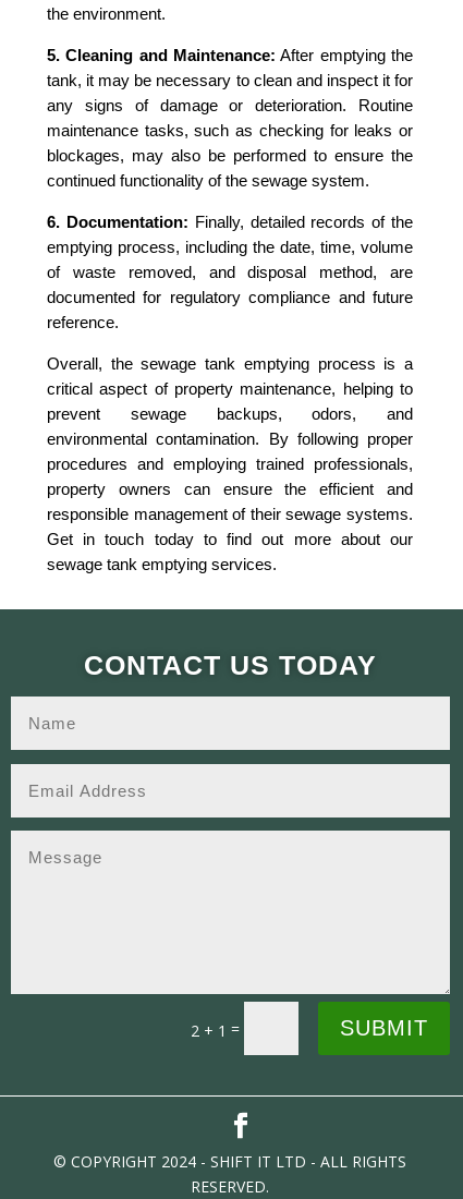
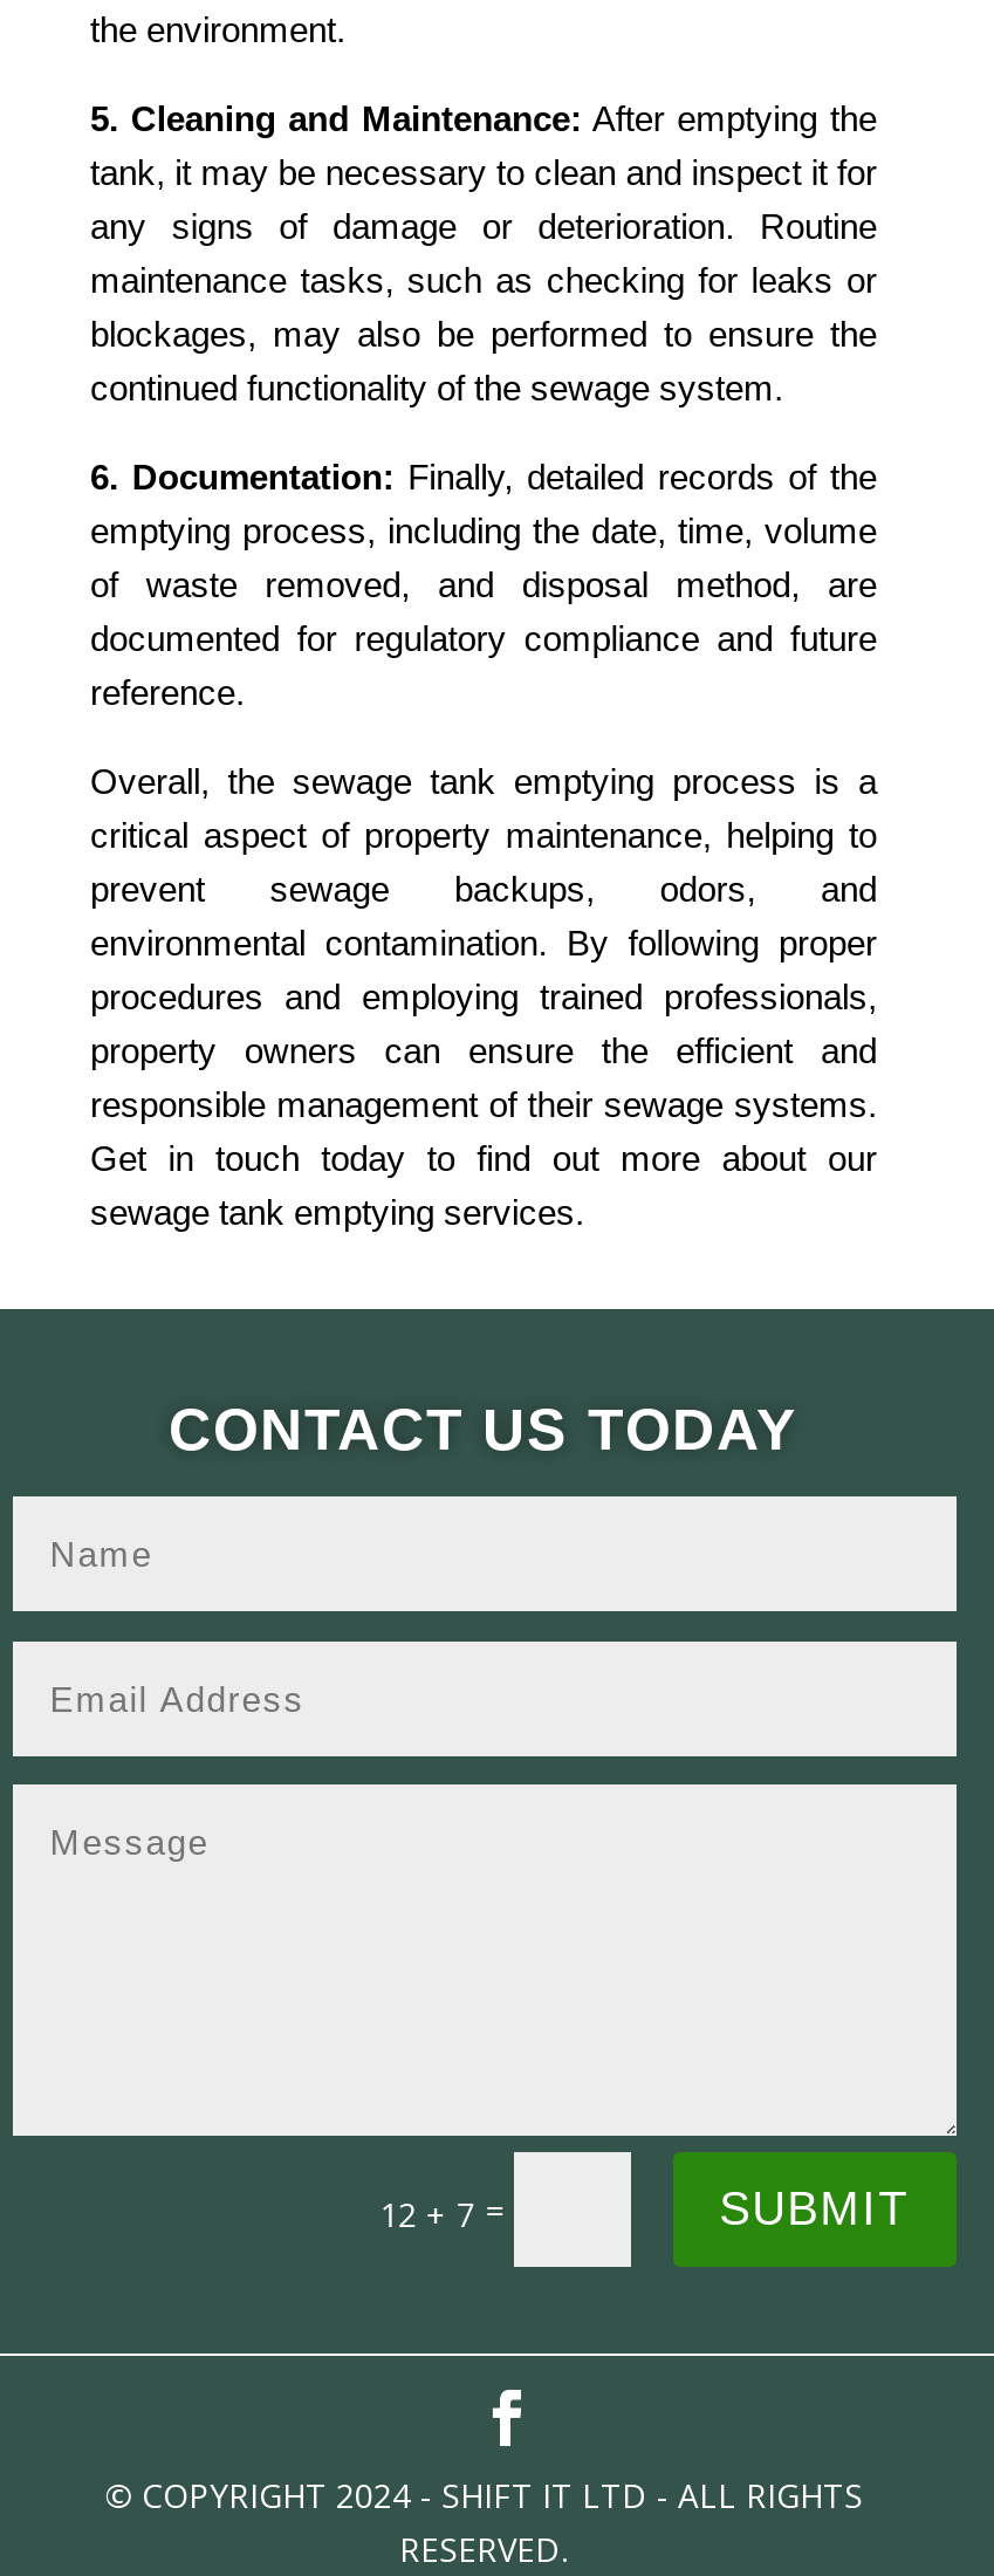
[190,1018,244,1040] 2 + 1 = -> [380,2186,513,2235] 12 + 7 =

